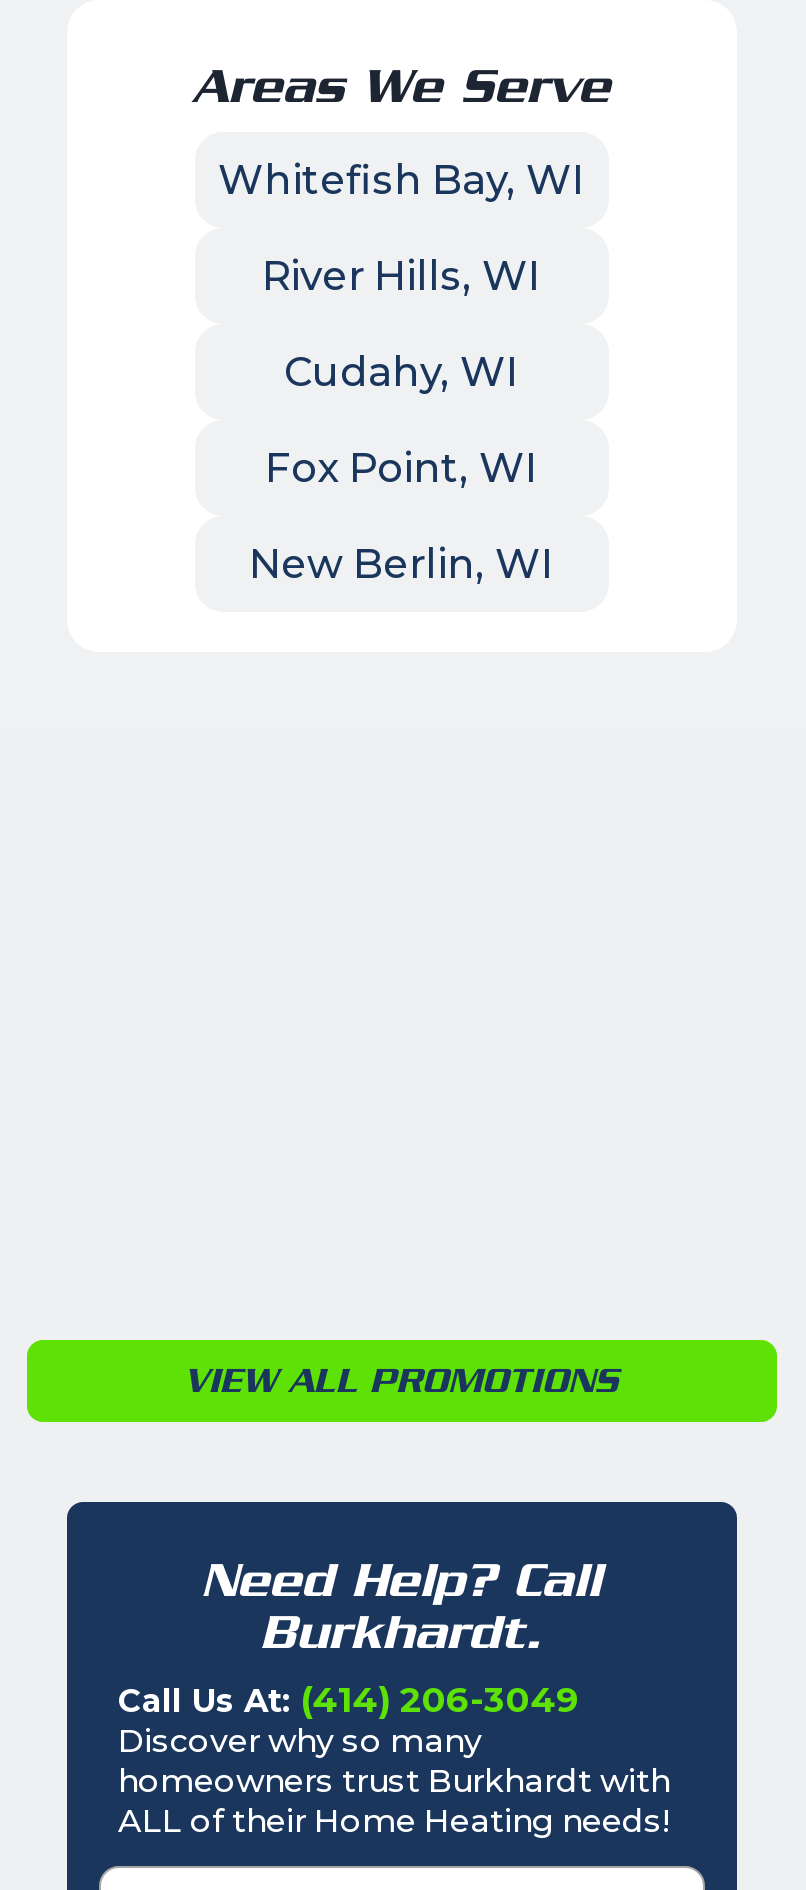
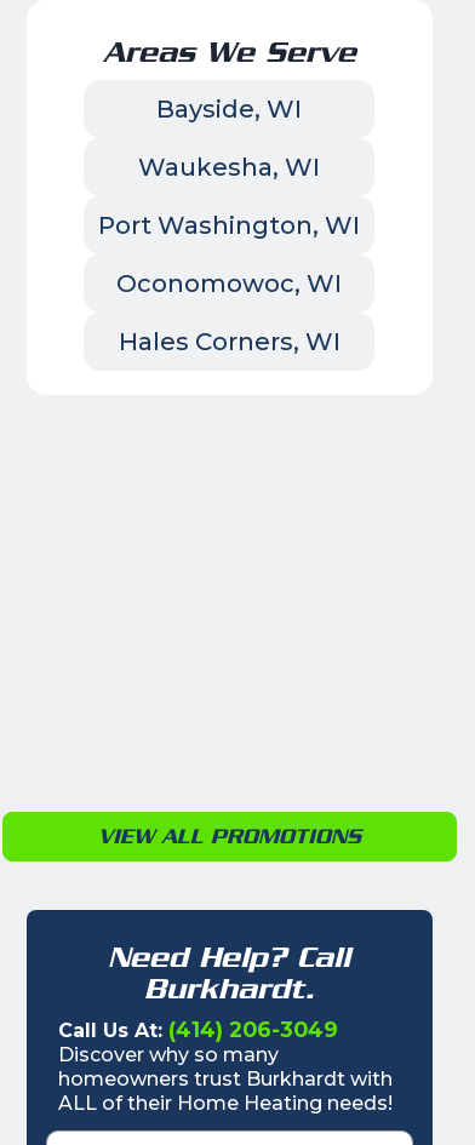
[218,157,584,205] Whitefish Bay, WI -> [156,95,302,124] Bayside, WI
[262,253,540,301] River Hills, WI -> [138,153,320,182] Waukesha, WI
[284,349,518,397] Cudahy, WI -> [98,211,360,241] Port Washington, WI
[265,445,537,493] Fox Point, WI -> [116,270,342,299] Oconomowoc, WI
[249,541,553,589] New Berlin, WI -> [118,328,340,357] Hales Corners, WI

